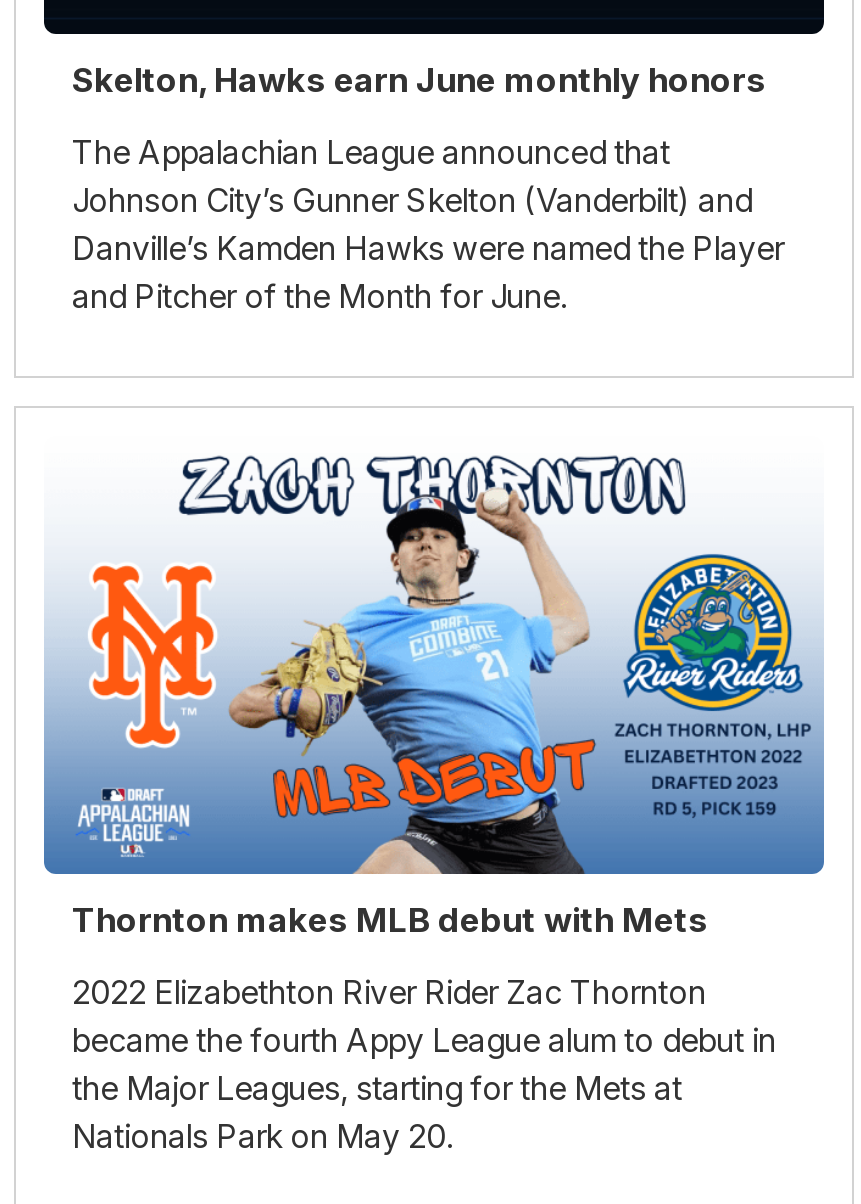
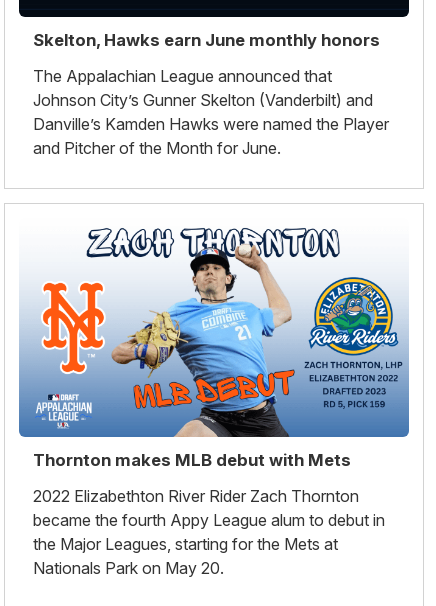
[72,972,706,1012] 2022 Elizabethton River Rider Zac Thornton -> [33,486,359,506] 2022 Elizabethton River Rider Zach Thornton

